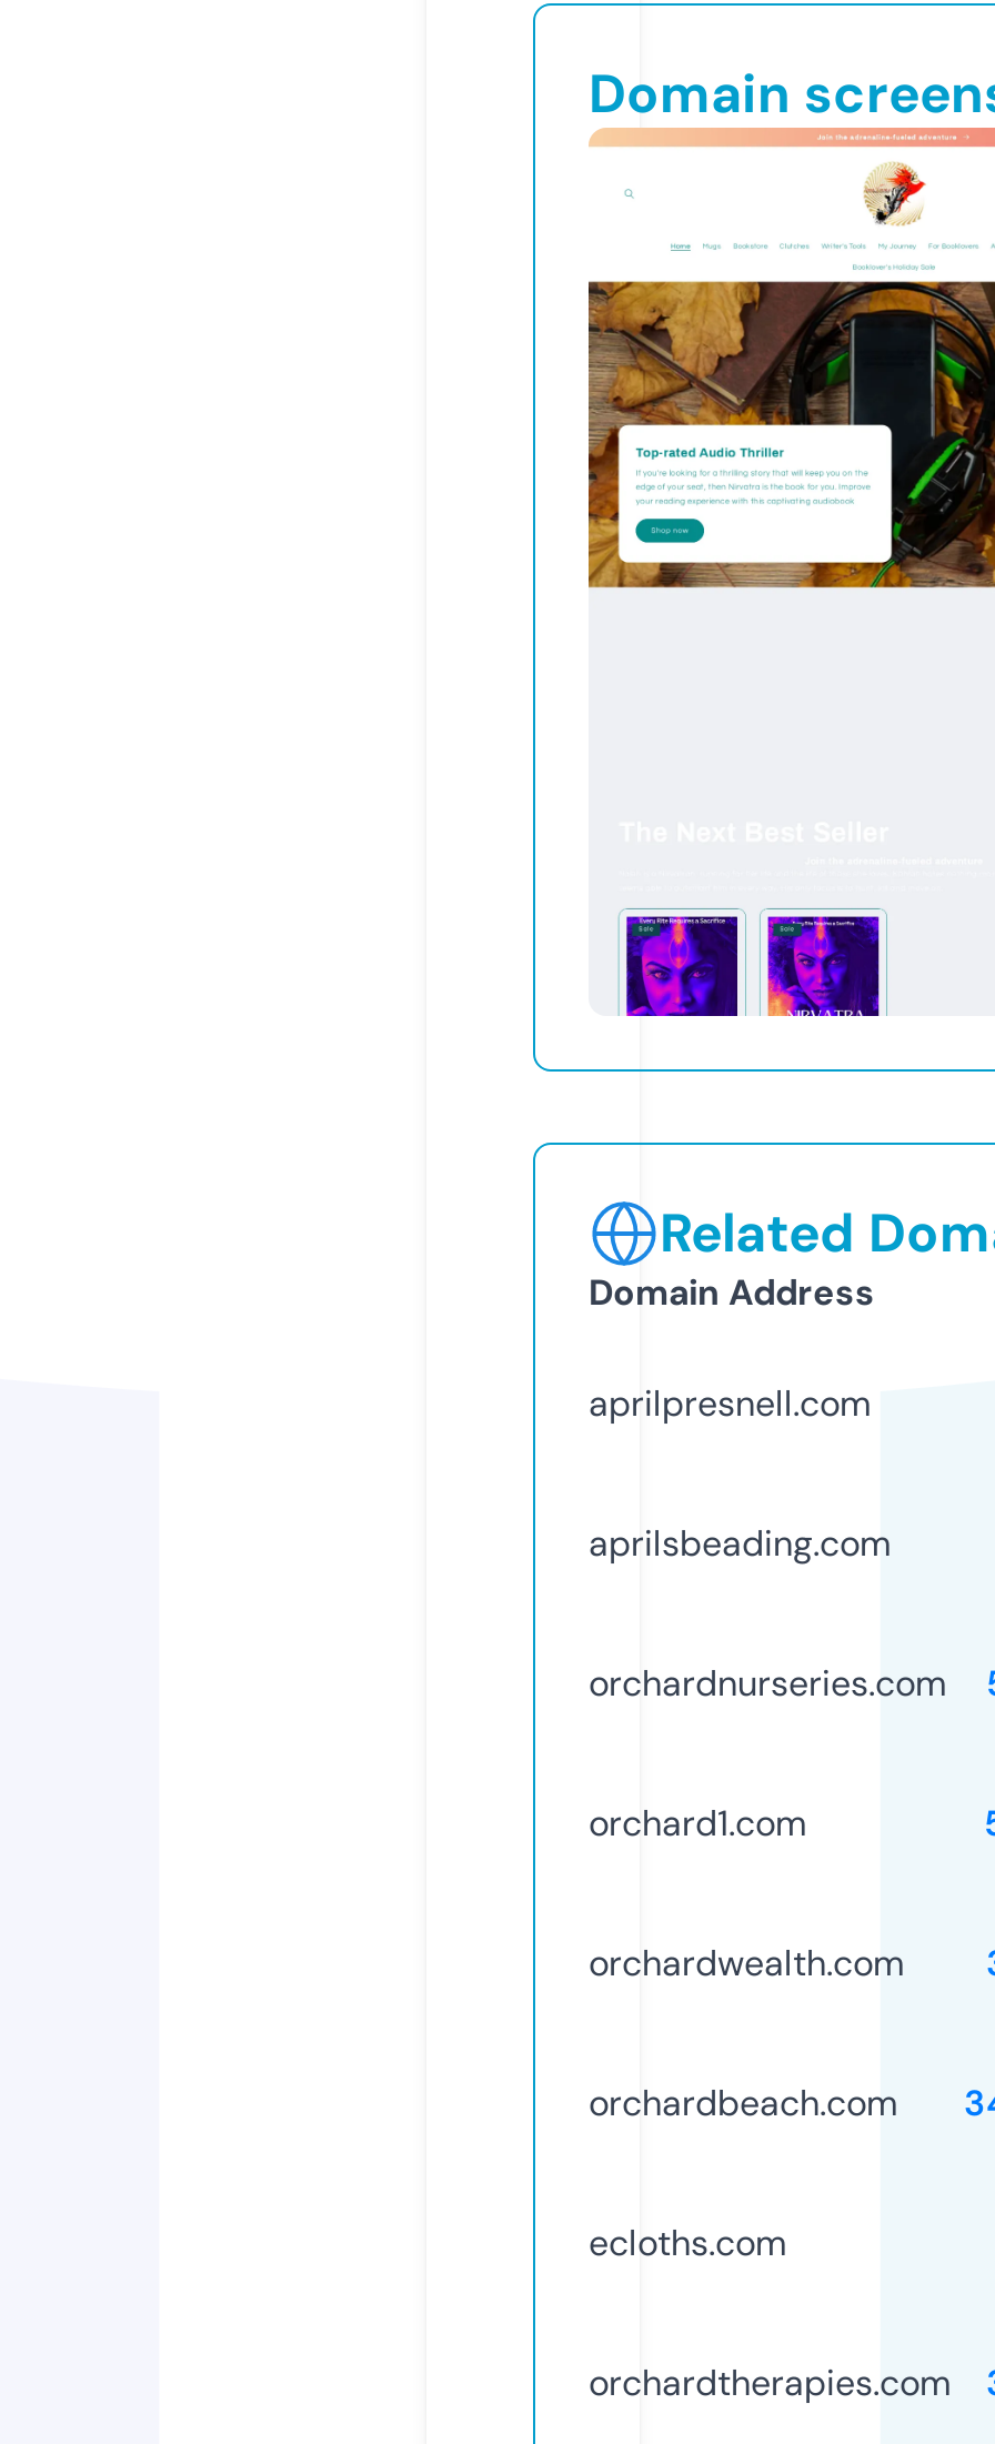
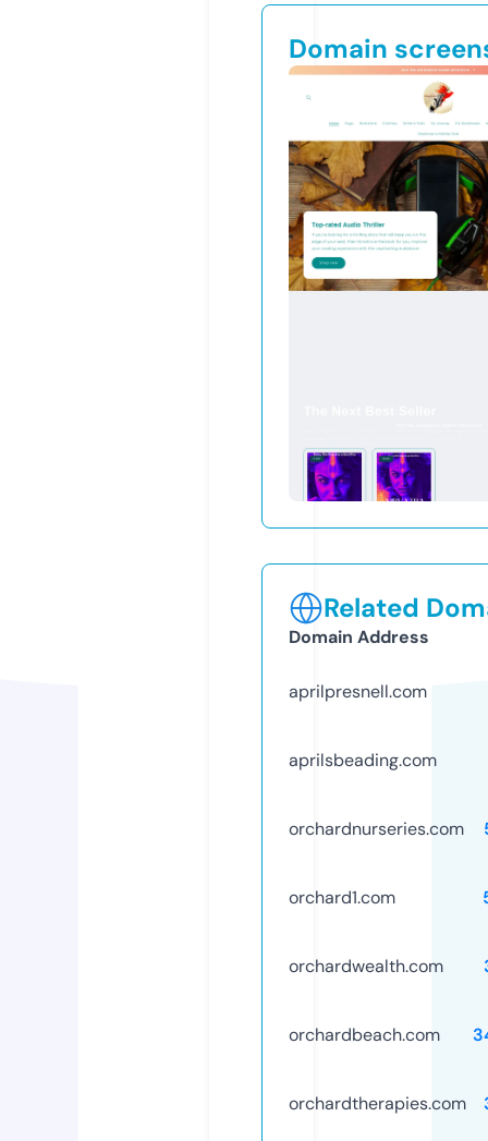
[589,2219,786,2266] ecloths.com -> none

